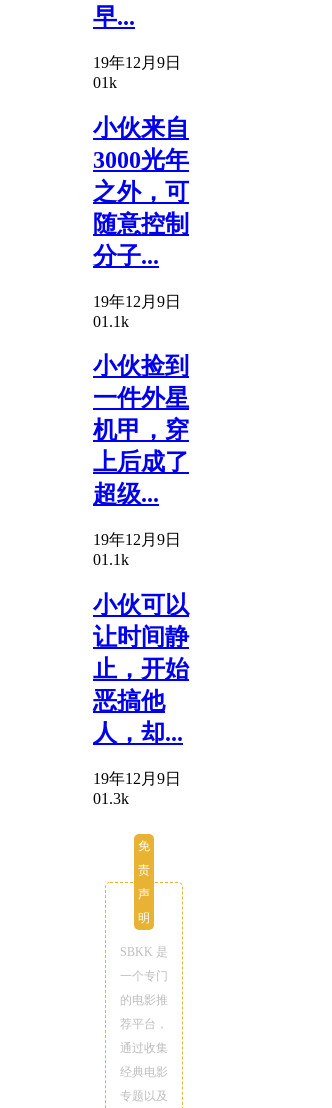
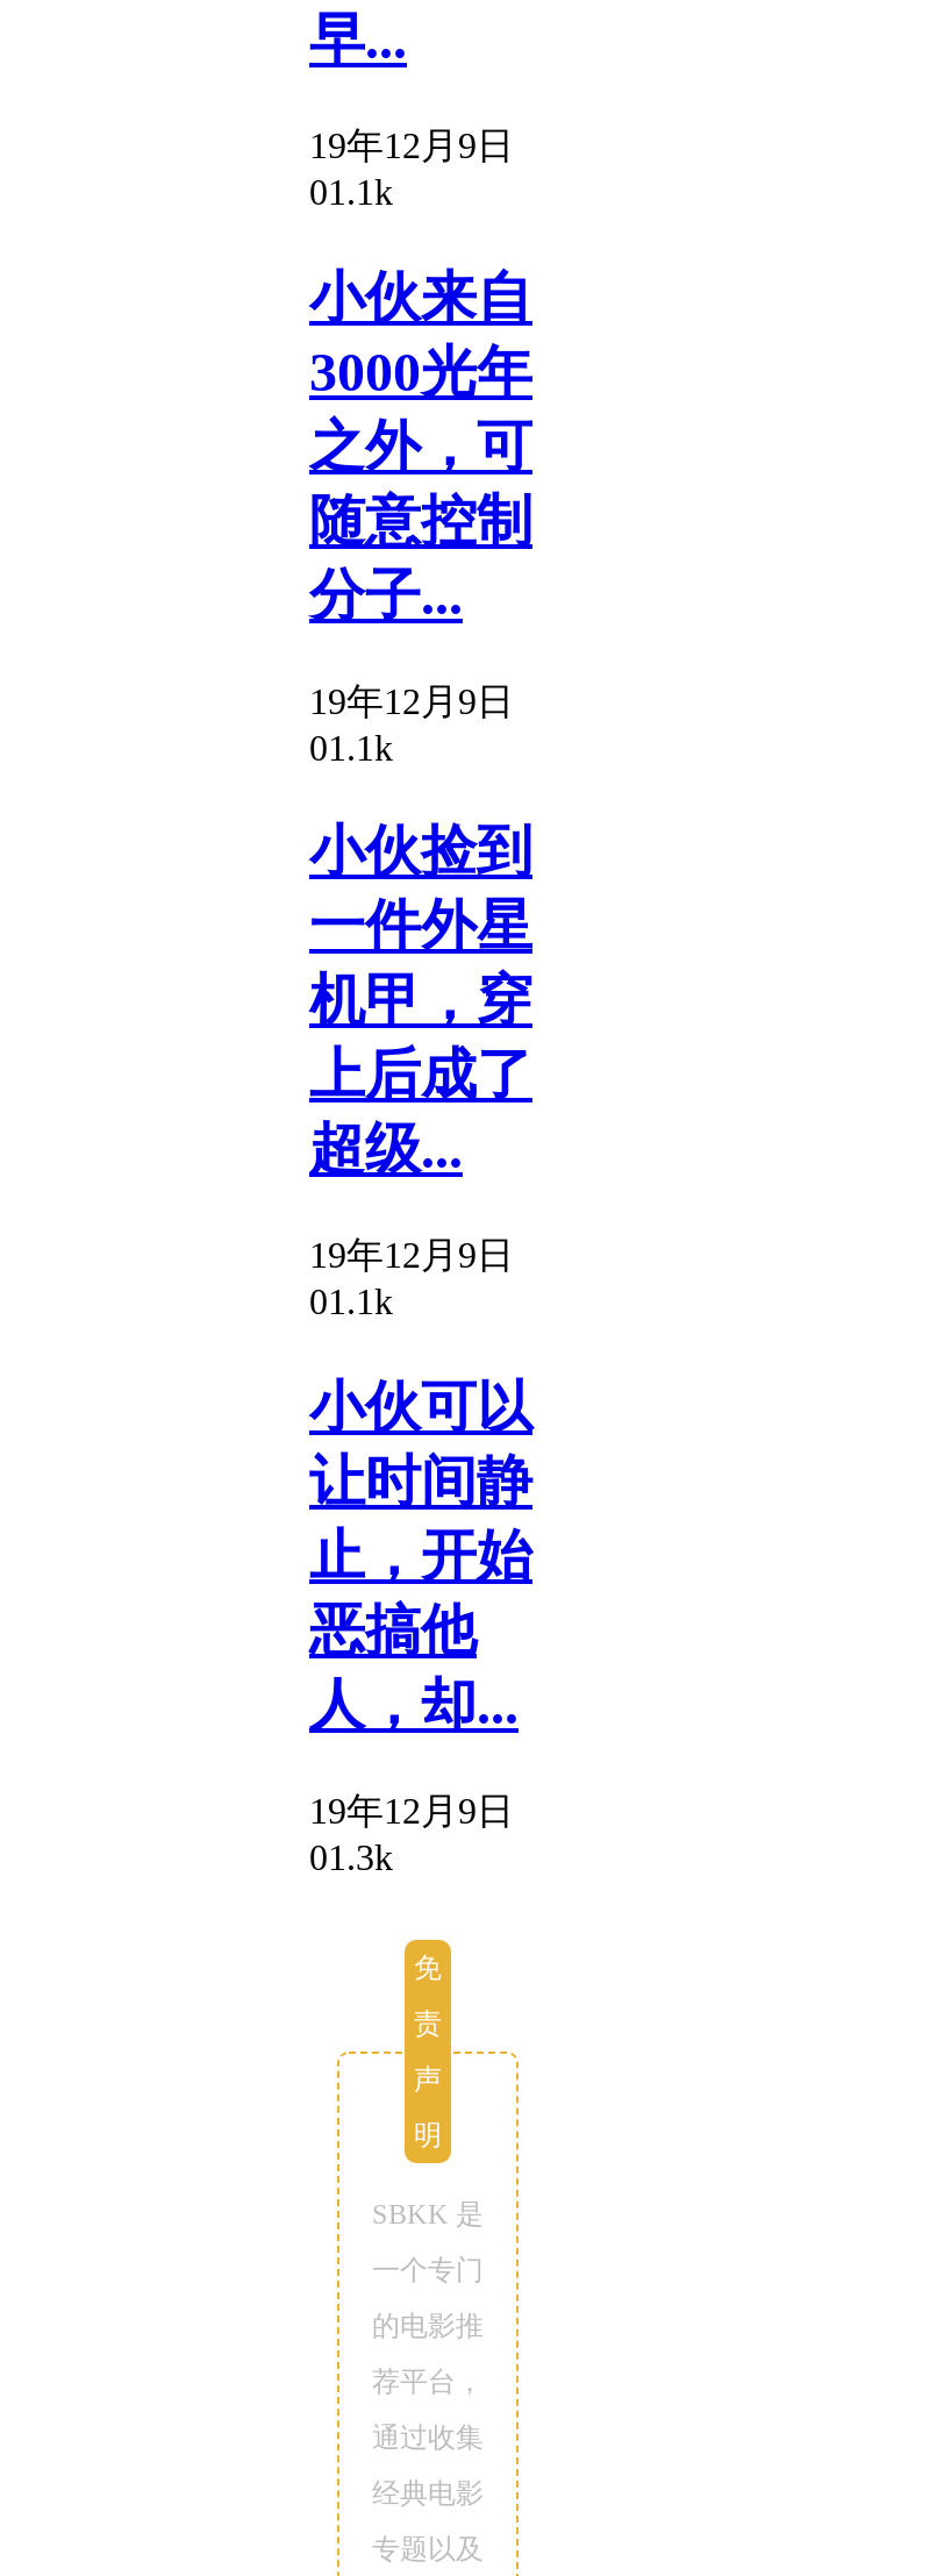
[93,74,117,91] 01k -> [309,171,393,211] 01.1k

